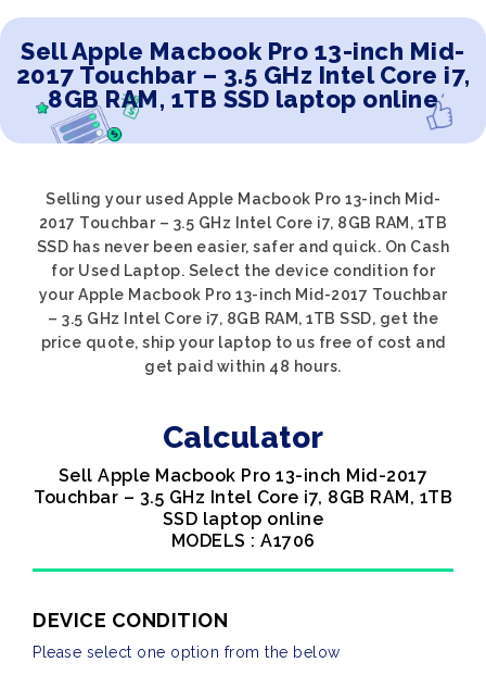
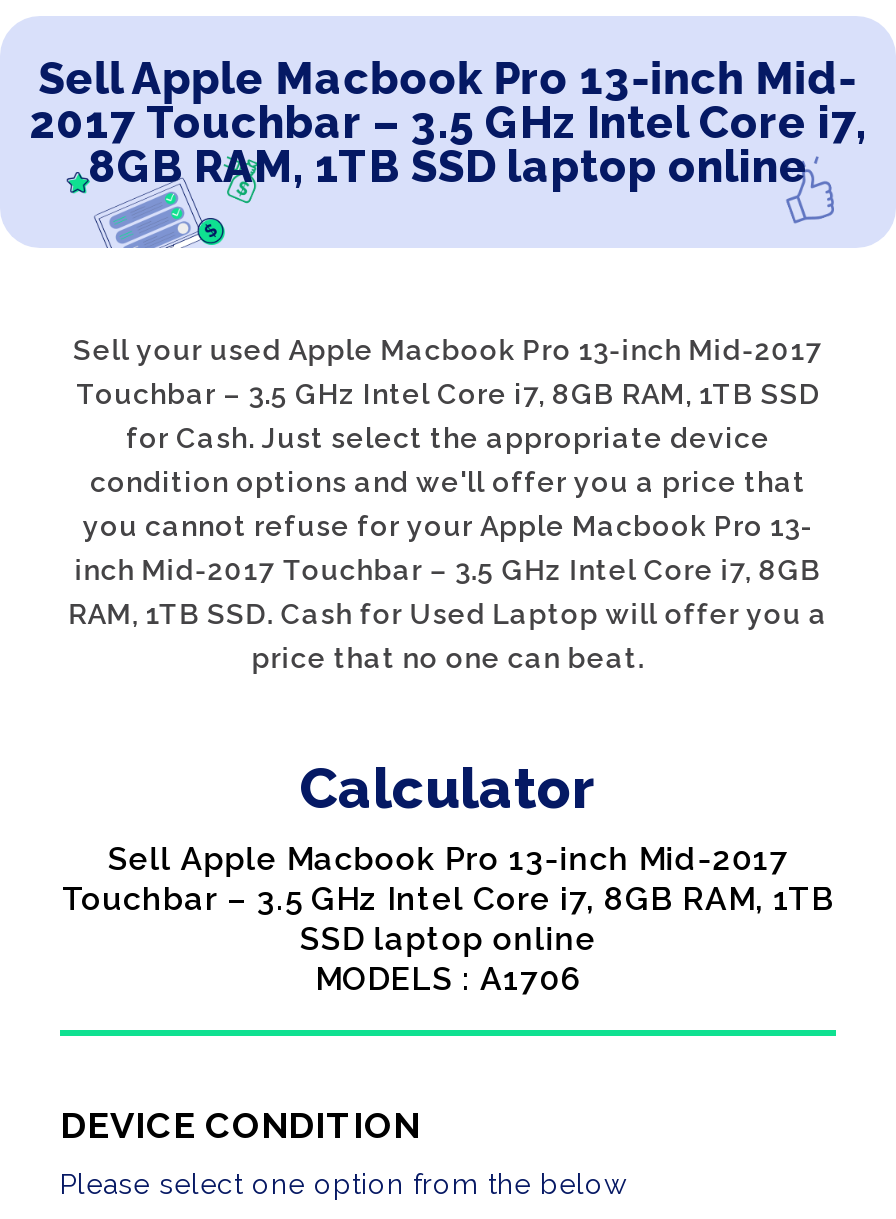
[37,190,449,375] Selling your used Apple Macbook Pro 13-inch Mid- | 2017 Touchbar – 3.5 GHz Intel Core i7, 8GB RAM, 1TB | SSD has never been easier, safer and quick. On Cash | for Used Laptop. Select the device condition for | your Apple Macbook Pro 13-inch Mid-2017 Touchbar | – 3.5 GHz Intel Core i7, 8GB RAM, 1TB SSD, get the | price quote, ship your laptop to us free of cost and | get paid within 48 hours. -> [68,334,828,674] Sell your used Apple Macbook Pro 13-inch Mid-2017 | Touchbar – 3.5 GHz Intel Core i7, 8GB RAM, 1TB SSD | for Cash. Just select the appropriate device | condition options and we'll offer you a price that | you cannot refuse for your Apple Macbook Pro 13- | inch Mid-2017 Touchbar – 3.5 GHz Intel Core i7, 8GB | RAM, 1TB SSD. Cash for Used Laptop will offer you a | price that no one can beat.

